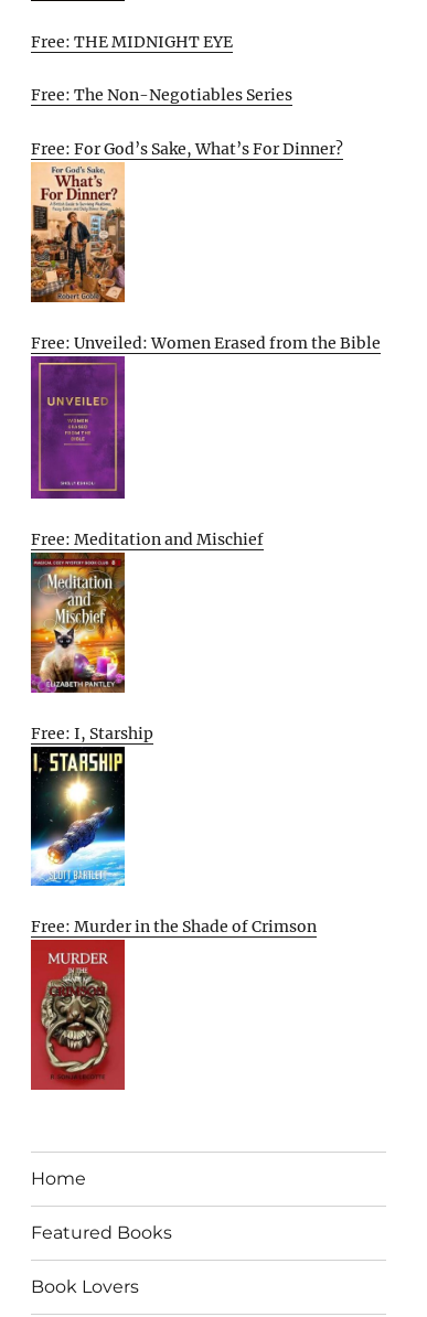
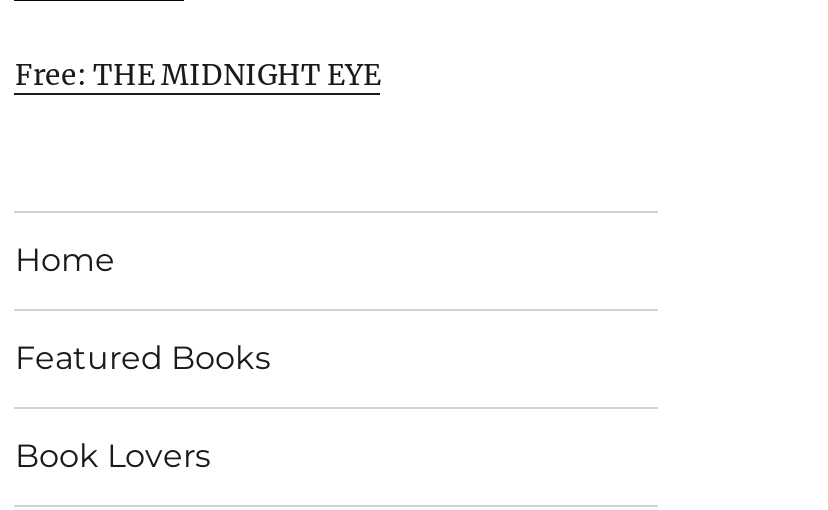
[31,85,344,159] Free: The Non-Negotiables Series | Free: For God’s Sake, What’s For Dinner? -> none
[30,167,381,353] [image] | Free: Unveiled: Women Erased from the Bible -> none
[30,361,264,549] [image] | Free: Meditation and Mischief -> none
[30,557,154,743] [image] | Free: I, Starship -> none
[30,751,317,936] [image] | Free: Murder in the Shade of Crimson -> none
[30,945,126,1091] [image] -> none

